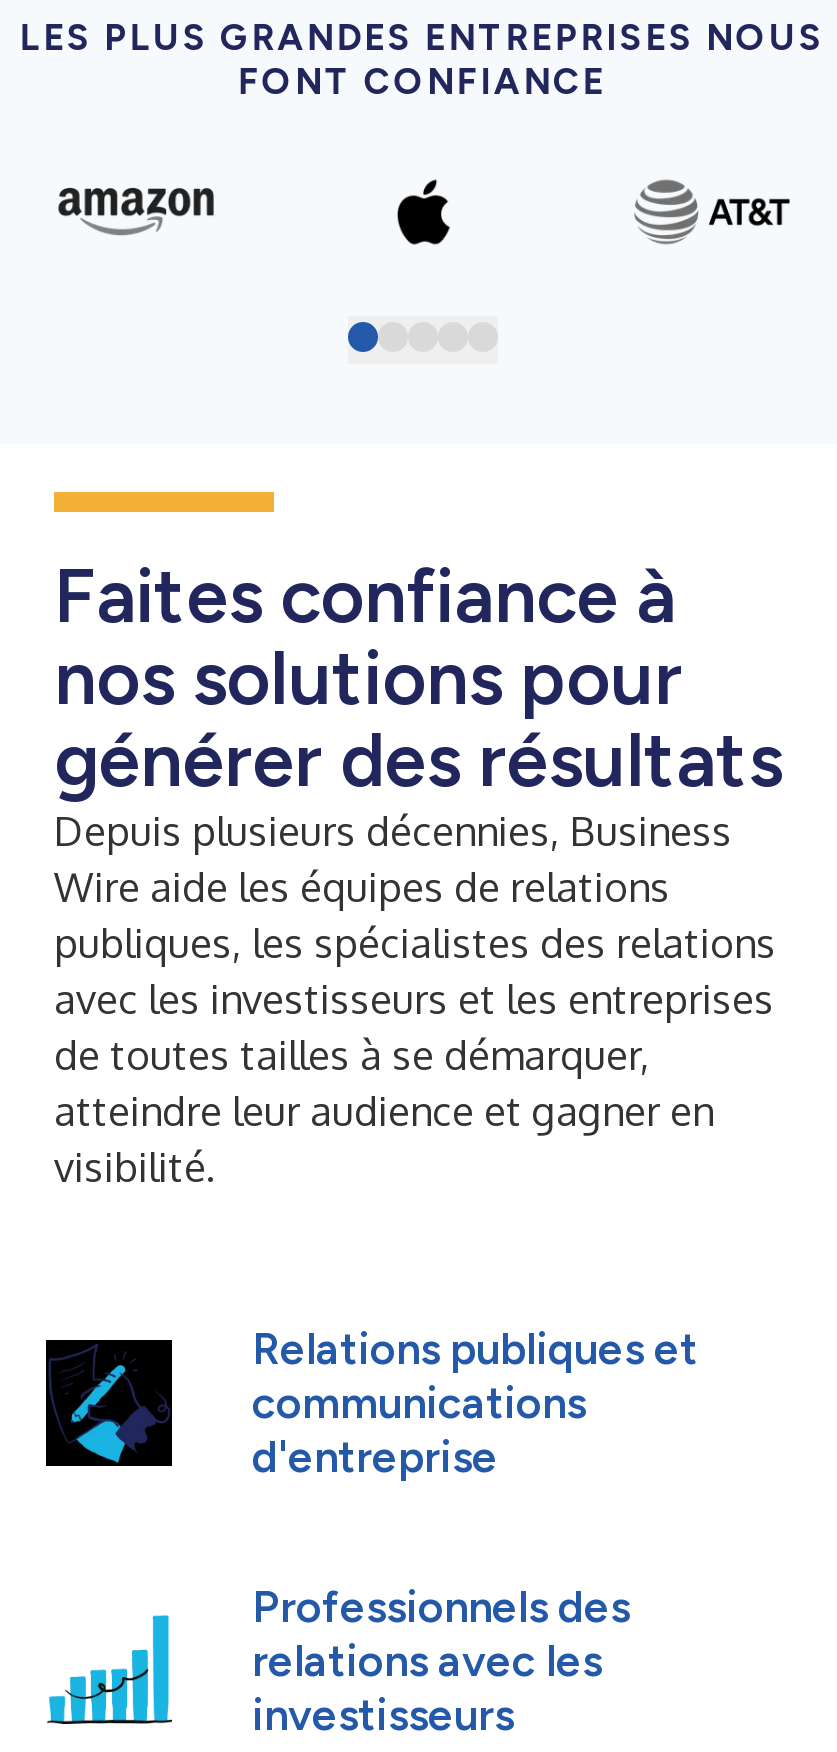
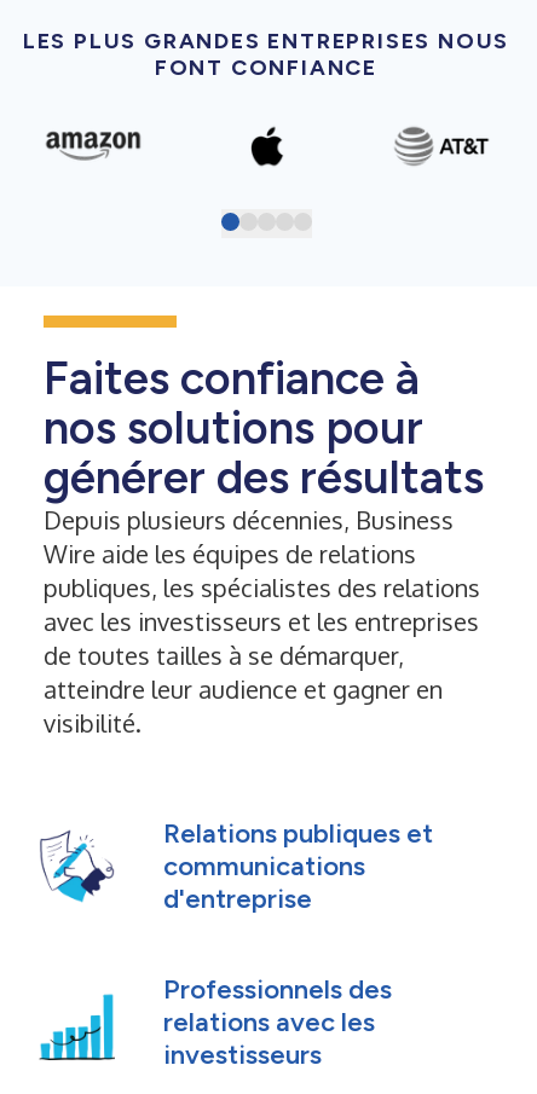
[44,1338,174,1468] [image] -> [39,828,115,904] [image]

